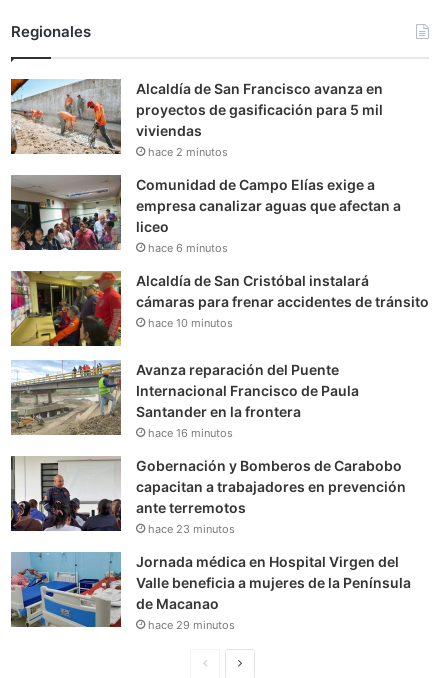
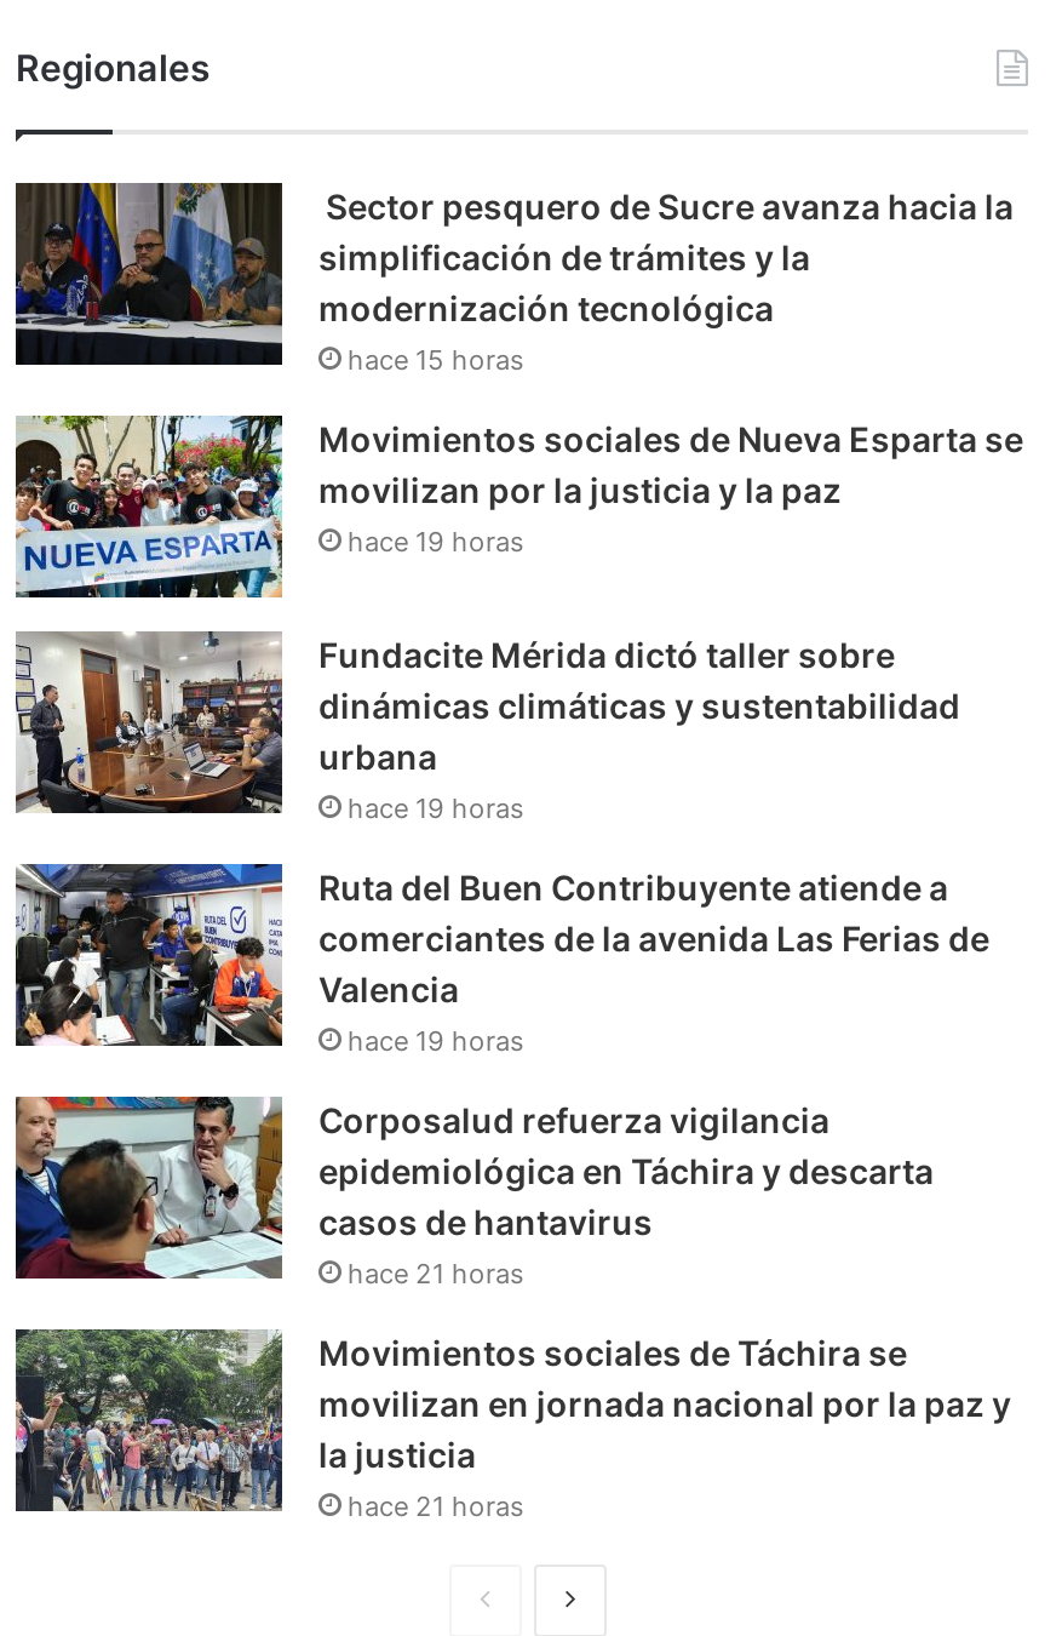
[10,78,383,159] [image] | Alcaldía de San Francisco avanza en | proyectos de gasificación para 5 mil | viviendas | hace 2 minutos -> [13,179,1014,377] [image] | Sector pesquero de Sucre avanza hacia la | simplificación de trámites y la | modernización tecnológica | hace 15 horas
[10,174,401,255] [image] | Comunidad de Campo Elías exige a | empresa canalizar aguas que afectan a | liceo | hace 6 minutos -> [13,414,1023,599] [image] | Movimientos sociales de Nueva Esparta se | movilizan por la justicia y la paz | hace 19 horas
[10,264,429,347] [image] | Alcaldía de San Cristóbal instalará | cámaras para frenar accidentes de tránsito | hace 10 minutos -> [16,628,960,831] [image] | Fundacite Mérida dictó taller sobre | dinámicas climáticas y sustentabilidad | urbana | hace 19 horas
[10,359,359,440] [image] | Avanza reparación del Puente | Internacional Francisco de Paula | Santander en la frontera | hace 16 minutos -> [13,860,989,1058] [image] | Ruta del Buen Contribuyente atiende a | comerciantes de la avenida Las Ferias de | Valencia | hace 19 horas
[10,456,406,536] [image] | Gobernación y Bomberos de Carabobo | capacitan a trabajadores en prevención | ante terremotos | hace 23 minutos -> [13,1096,934,1291] [image] | Corposalud refuerza vigilancia | epidemiológica en Táchira y descarta | casos de hantavirus | hace 21 horas
[11,552,411,632] [image] | Jornada médica en Hospital Virgen del | Valle beneficia a mujeres de la Península | de Macanao | hace 29 minutos -> [13,1328,1011,1524] [image] | Movimientos sociales de Táchira se | movilizan en jornada nacional por la paz y | la justicia | hace 21 horas

